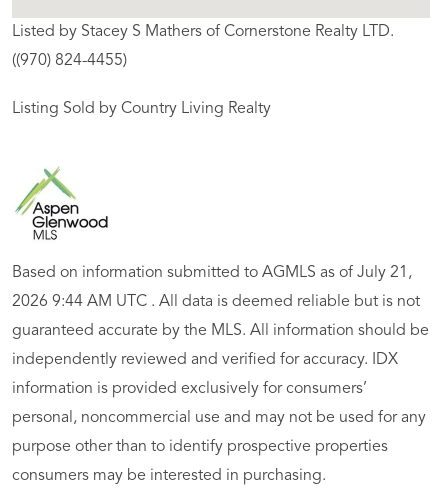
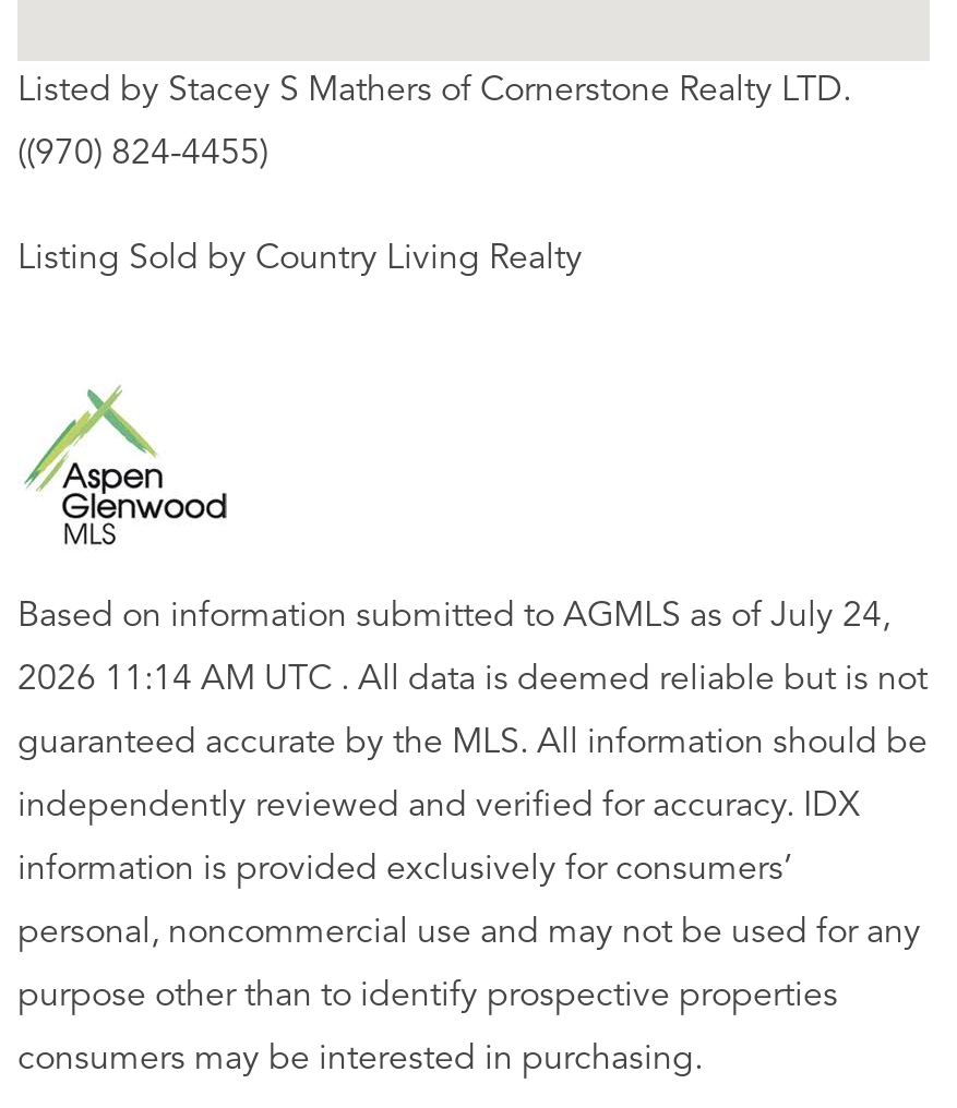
[12,265,412,281] Based on information submitted to AGMLS as of July 21, -> [17,599,890,634] Based on information submitted to AGMLS as of July 24,
[12,294,420,310] 2026 9:44 AM UTC . All data is deemed reliable but is not -> [17,662,928,697] 2026 11:14 AM UTC . All data is deemed reliable but is not

